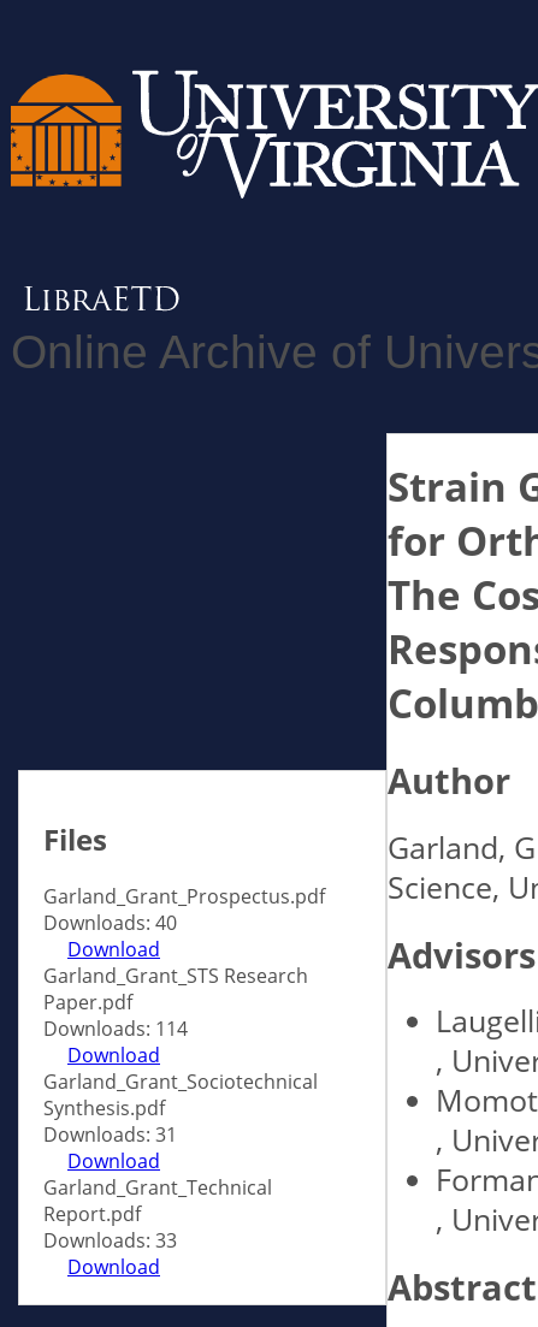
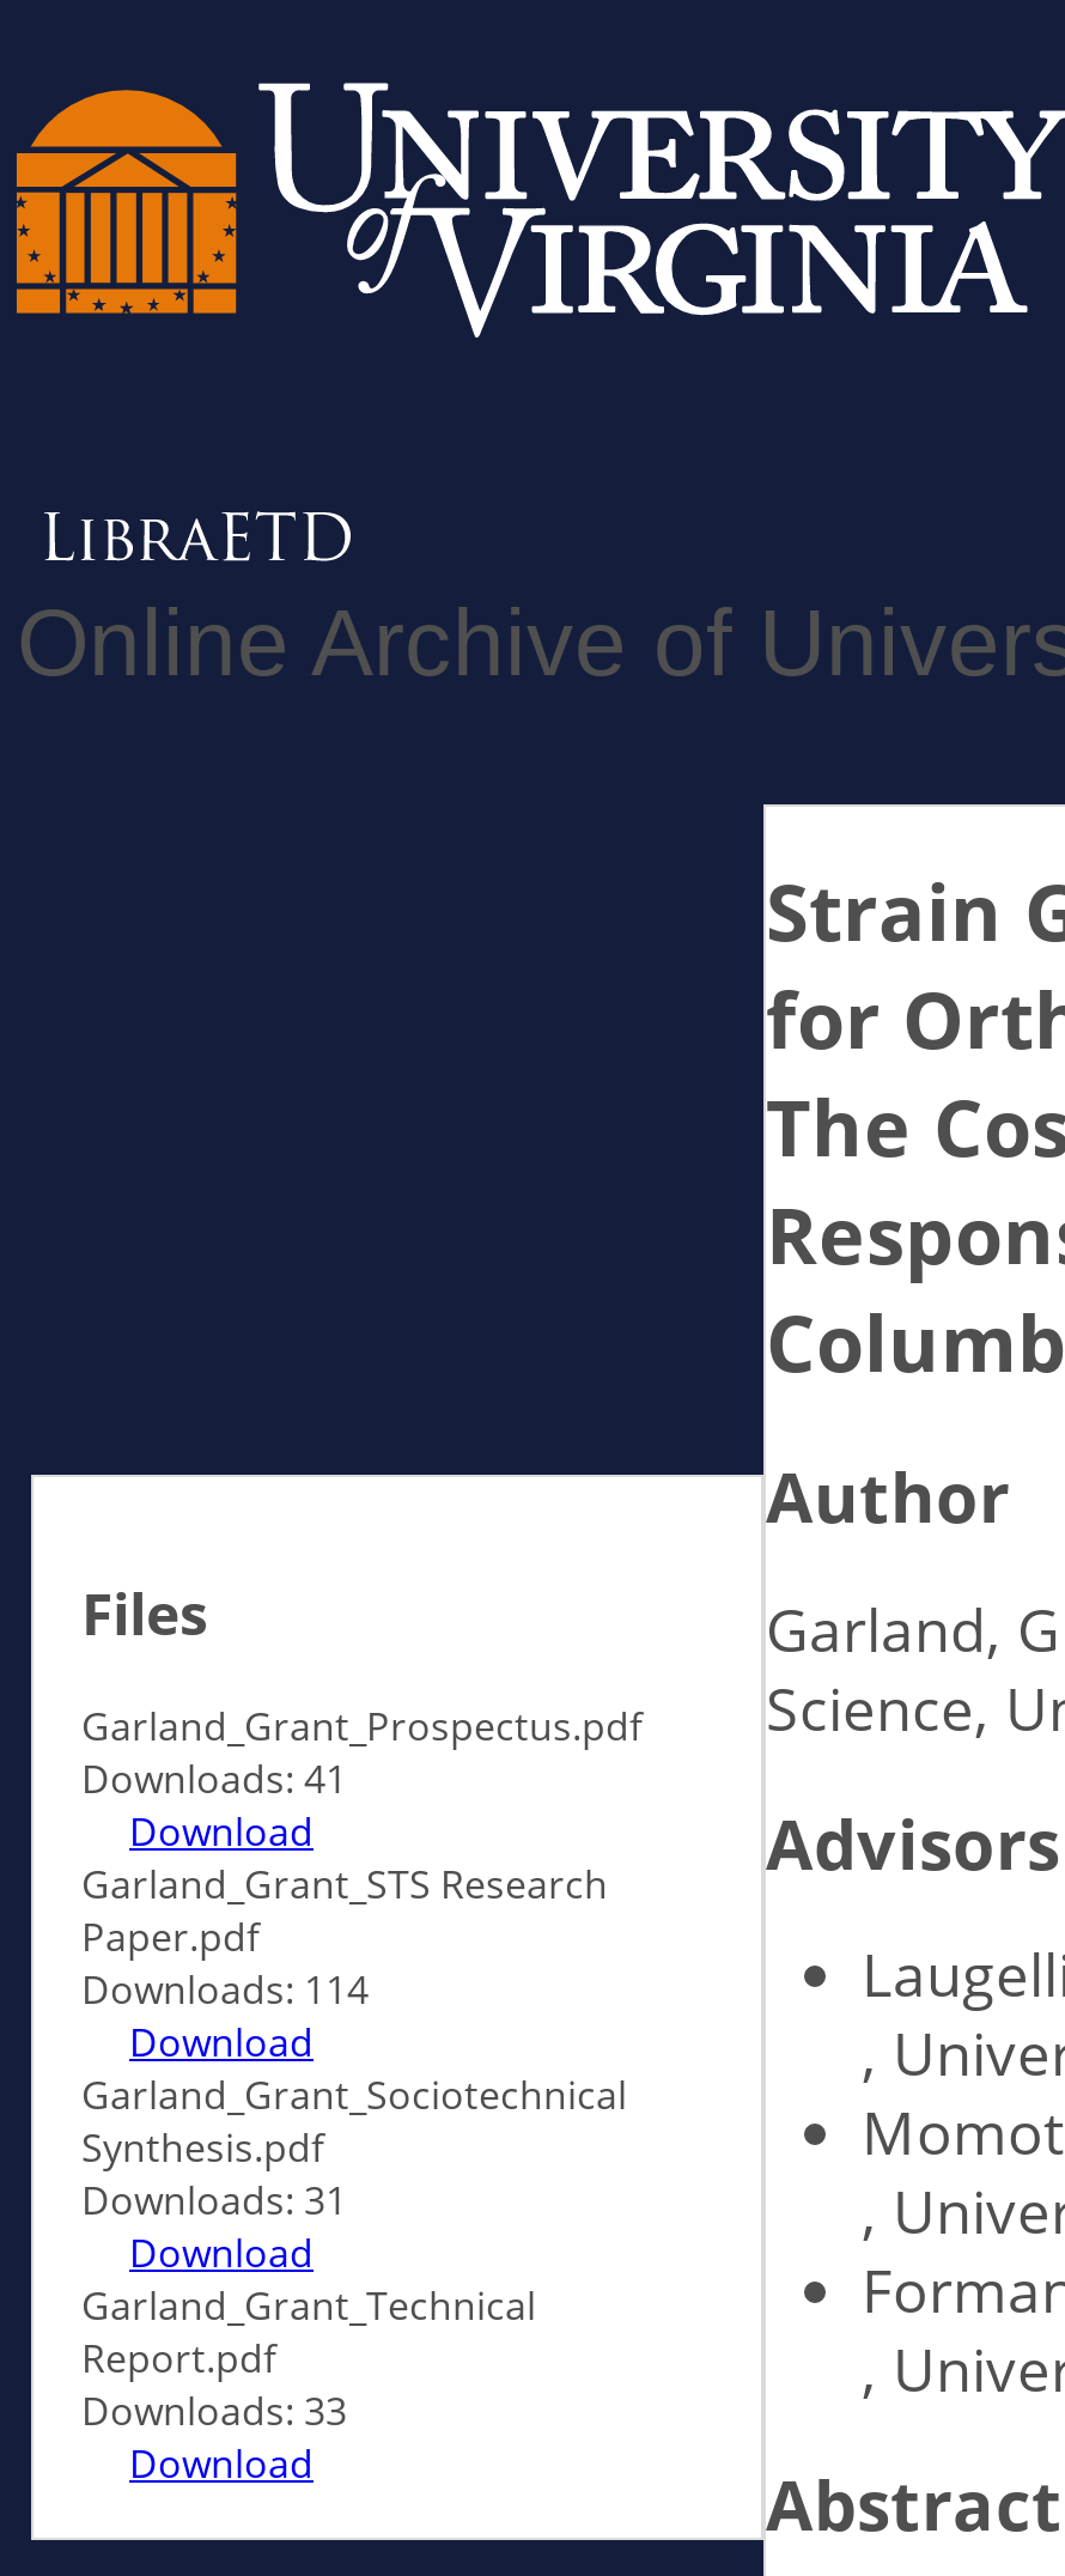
[43,909,177,936] Downloads: 40 -> [81,1752,347,1804] Downloads: 41

